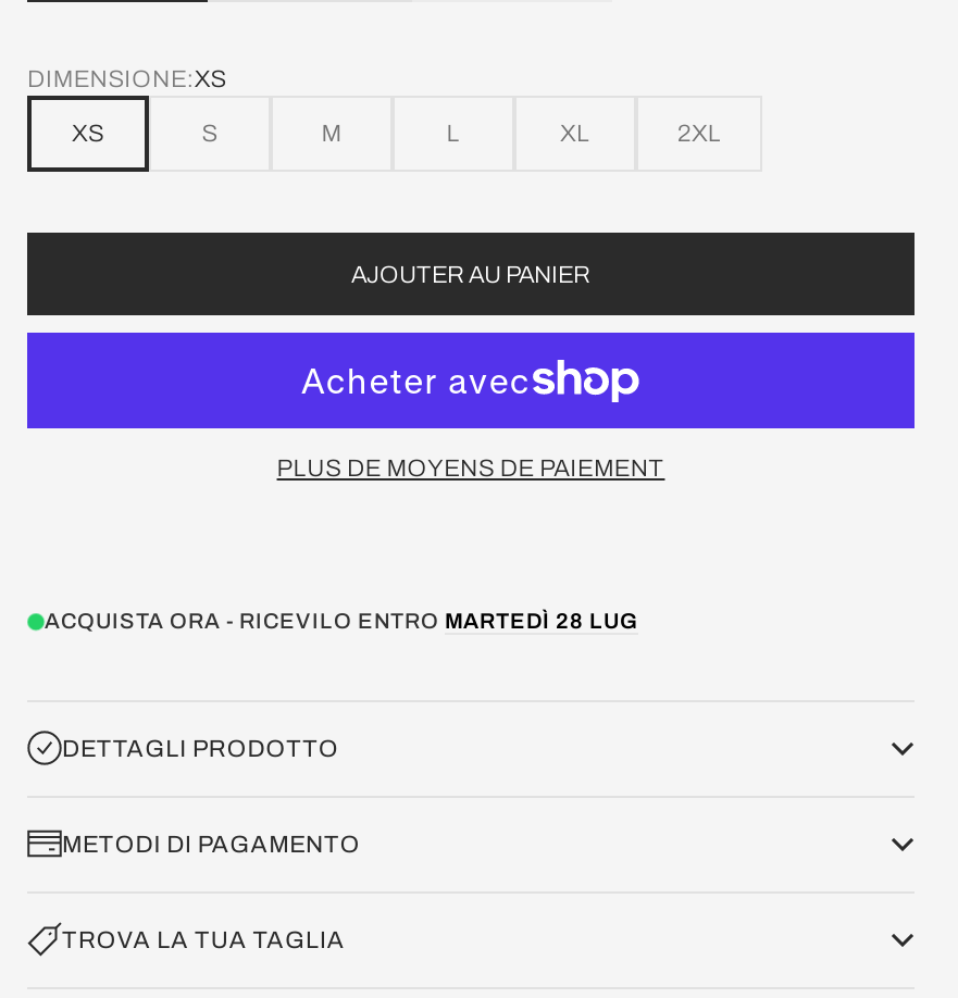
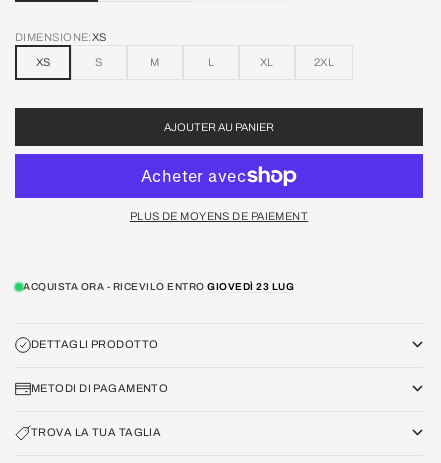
[45,610,638,634] ACQUISTA ORA - RICEVILO ENTRO MARTEDÌ 28 LUG -> [23,280,294,291] ACQUISTA ORA - RICEVILO ENTRO GIOVEDÌ 23 LUG

